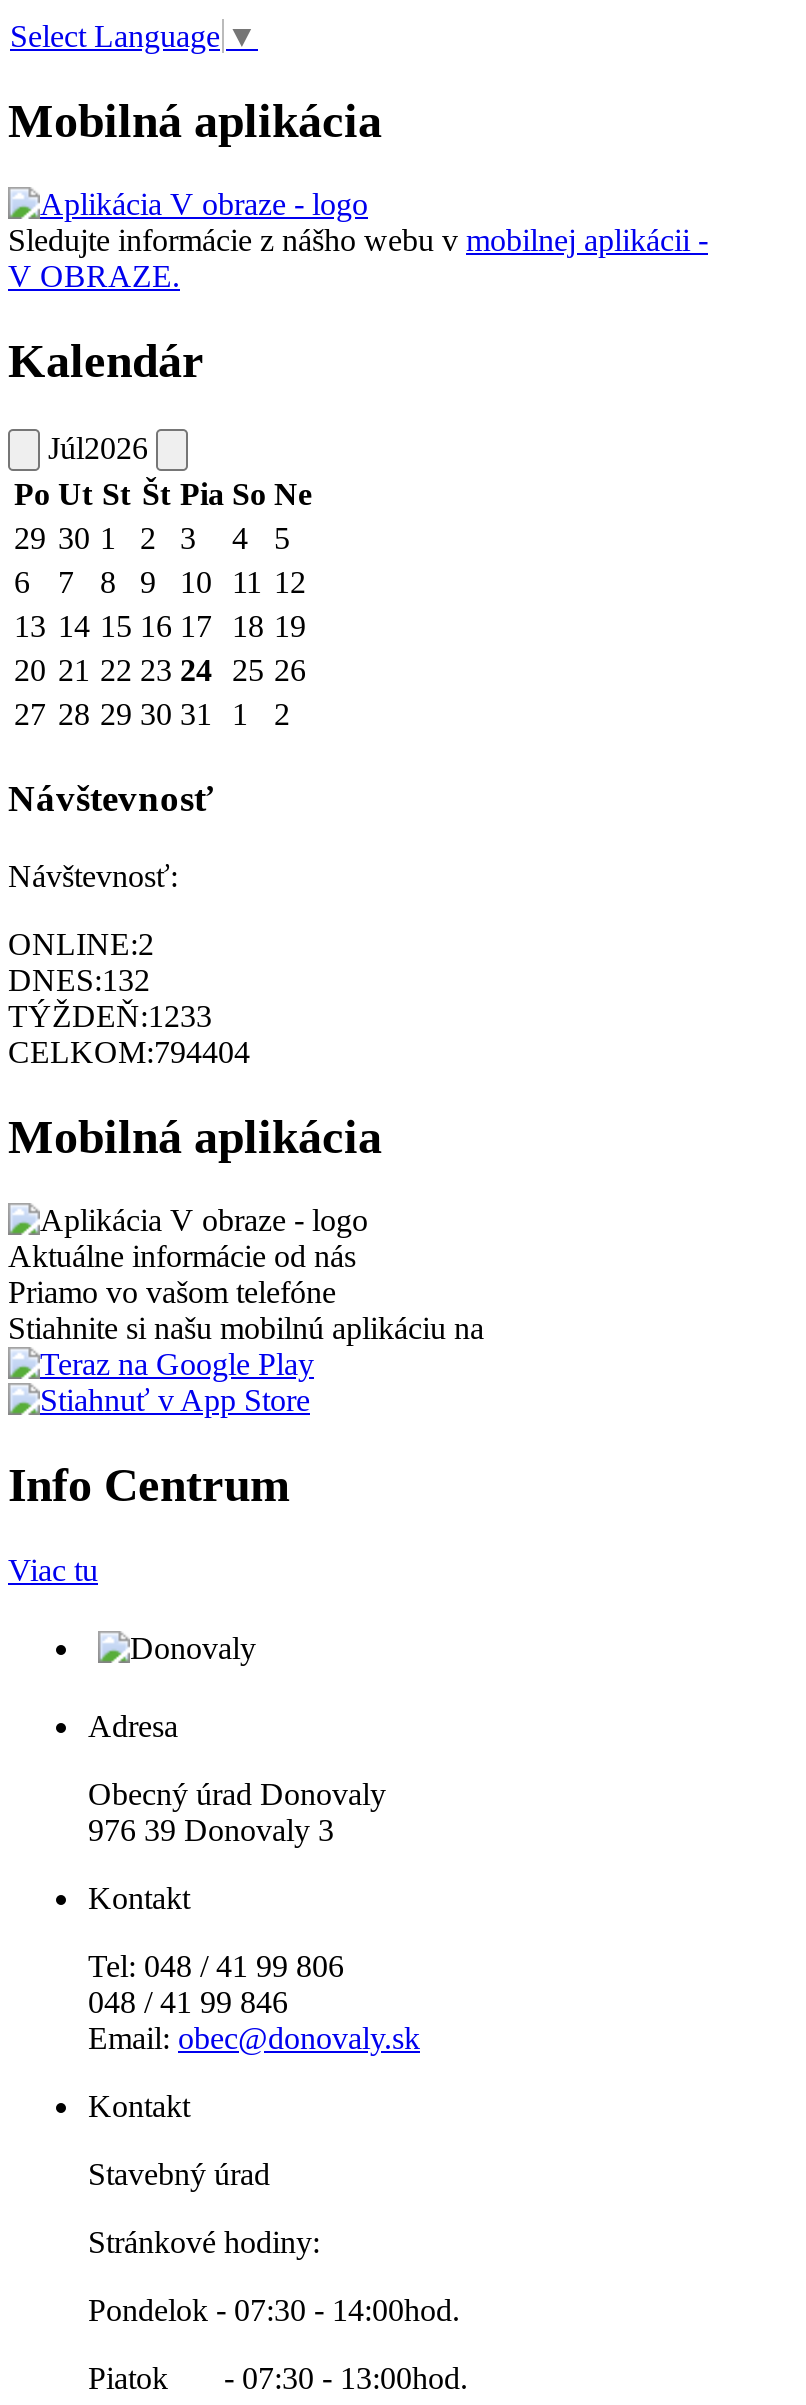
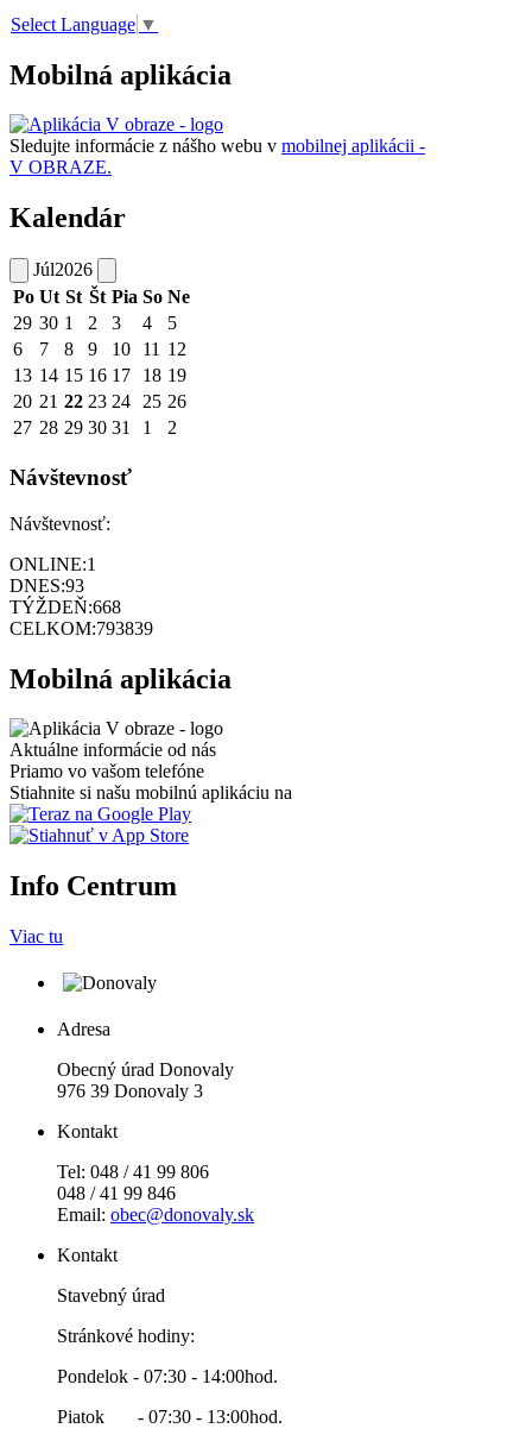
[8,926,154,960] ONLINE:2 -> [9,554,96,574] ONLINE:1
[8,962,150,996] DNES:132 -> [9,575,84,595] DNES:93
[8,998,212,1032] TÝŽDEŇ:1233 -> [9,596,121,617] TÝŽDEŇ:668
[8,1034,250,1068] CELKOM:794404 -> [9,618,153,638] CELKOM:793839

